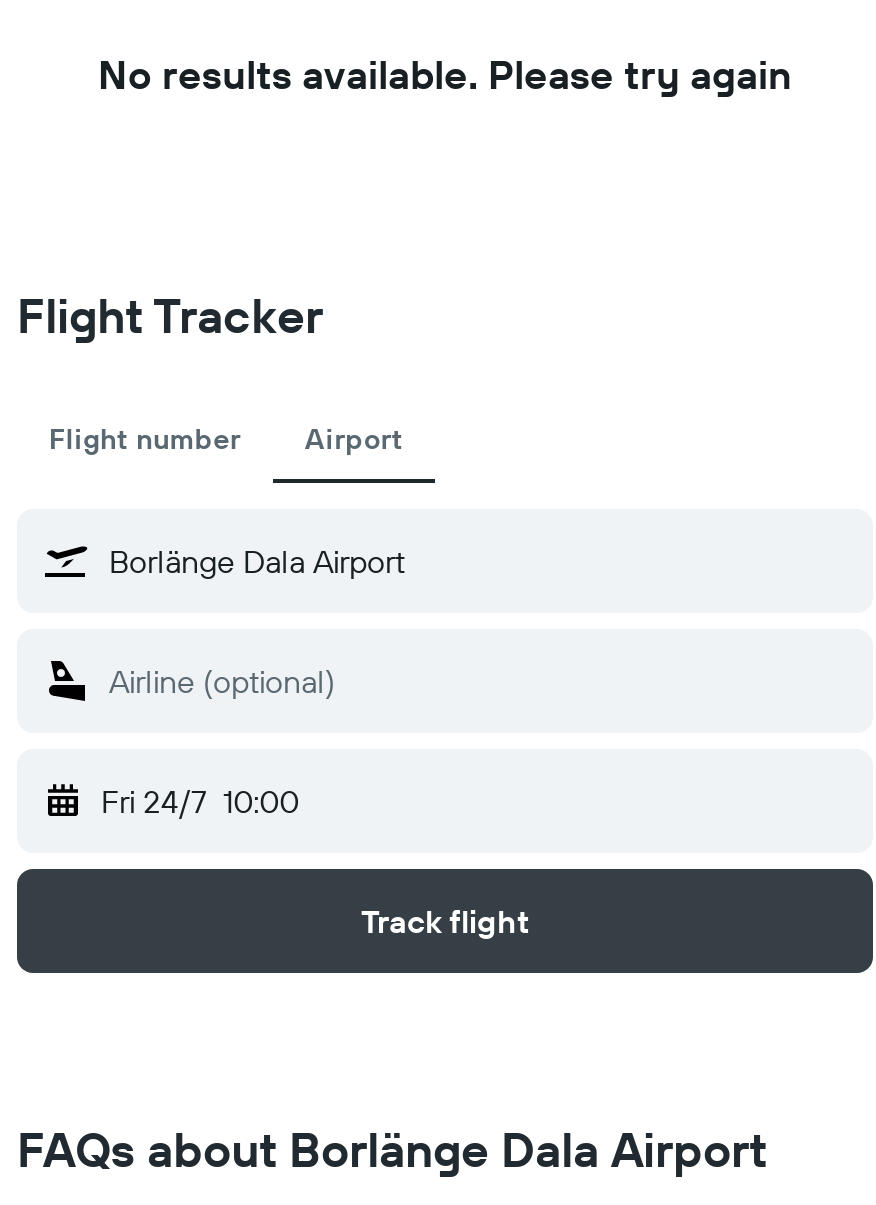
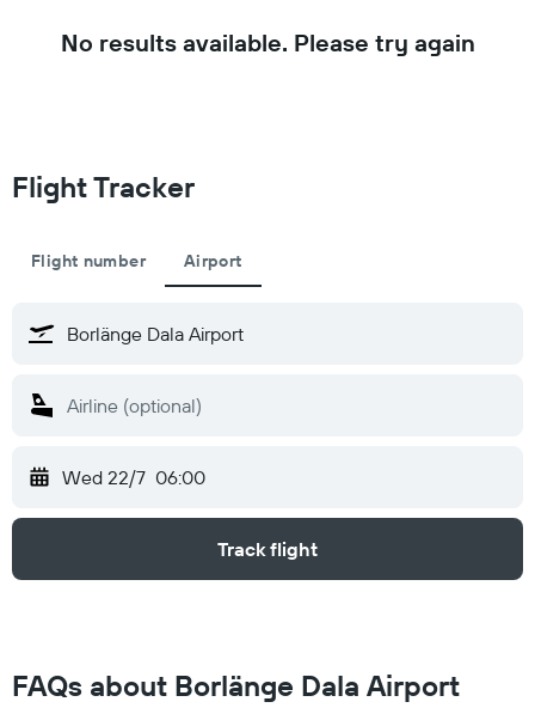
[101,781,299,821] Fri 24/7 10:00 -> [62,465,205,489] Wed 22/7 06:00

